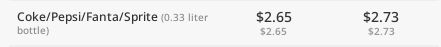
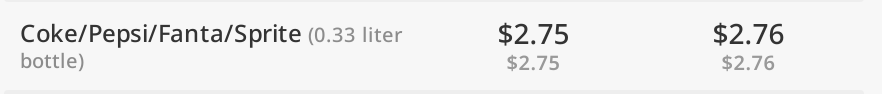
[256,7,292,26] $2.65 -> [498,14,570,52] $2.75
[363,7,399,26] $2.73 -> [712,14,784,52] $2.76
[260,24,287,38] $2.65 -> [506,48,560,76] $2.75
[368,24,395,38] $2.73 -> [722,48,776,76] $2.76

